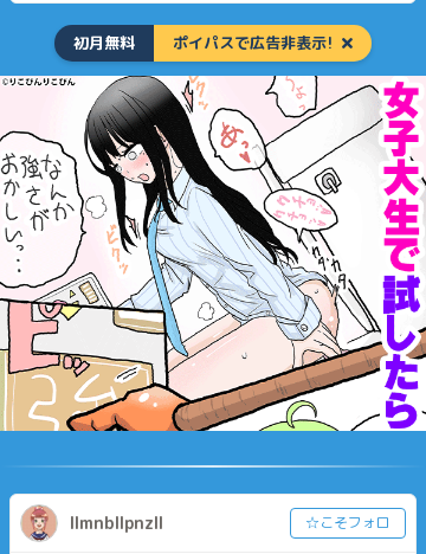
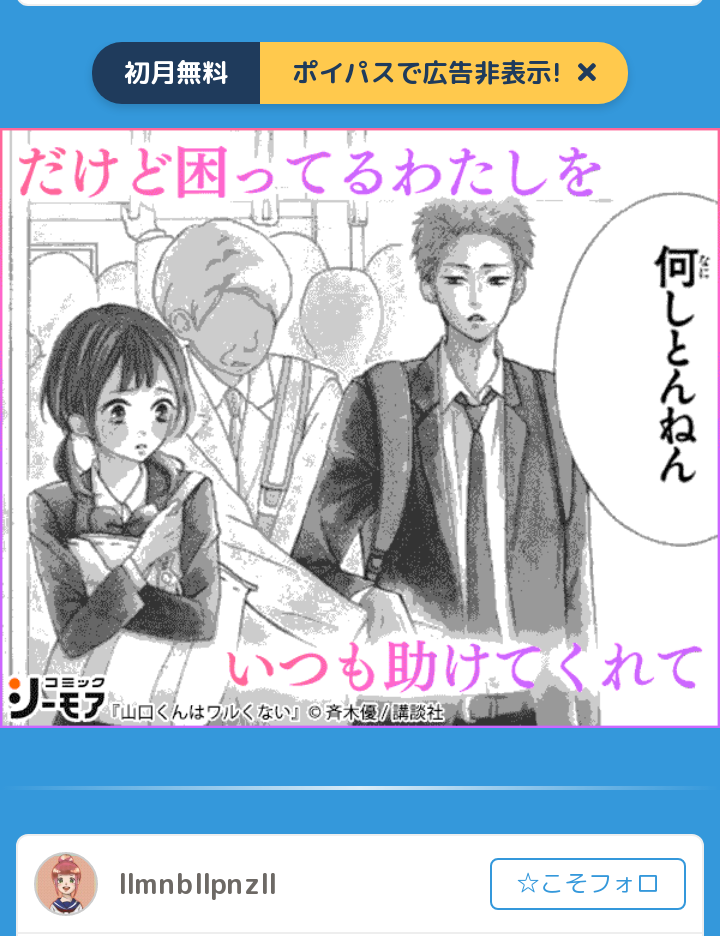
[4,75,422,432] [image] -> [6,126,714,730] [image]

